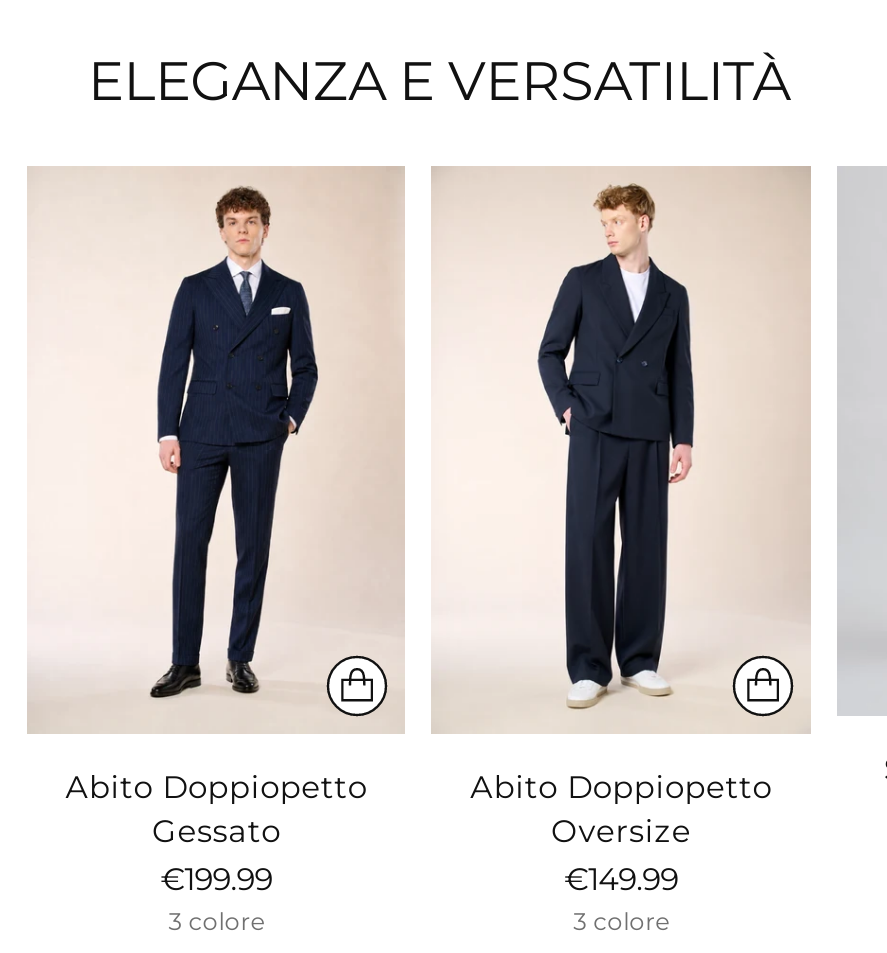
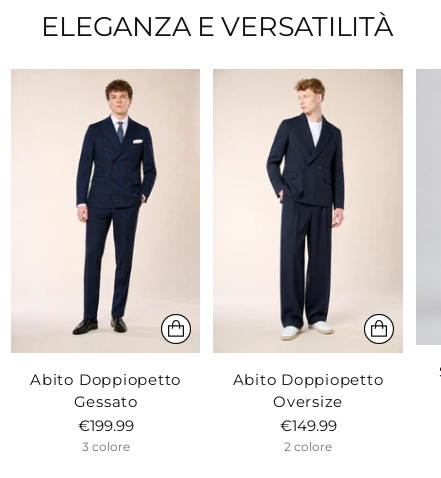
[573,907,669,935] 3 colore -> [284,440,332,454] 2 colore

